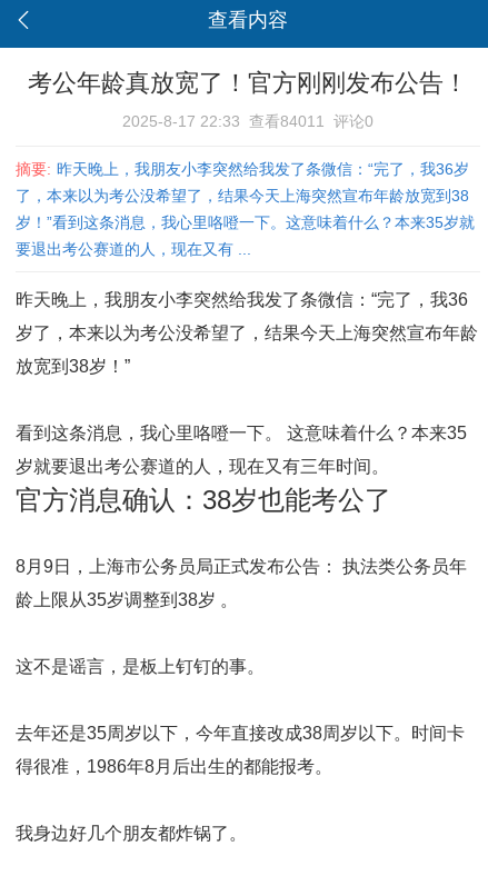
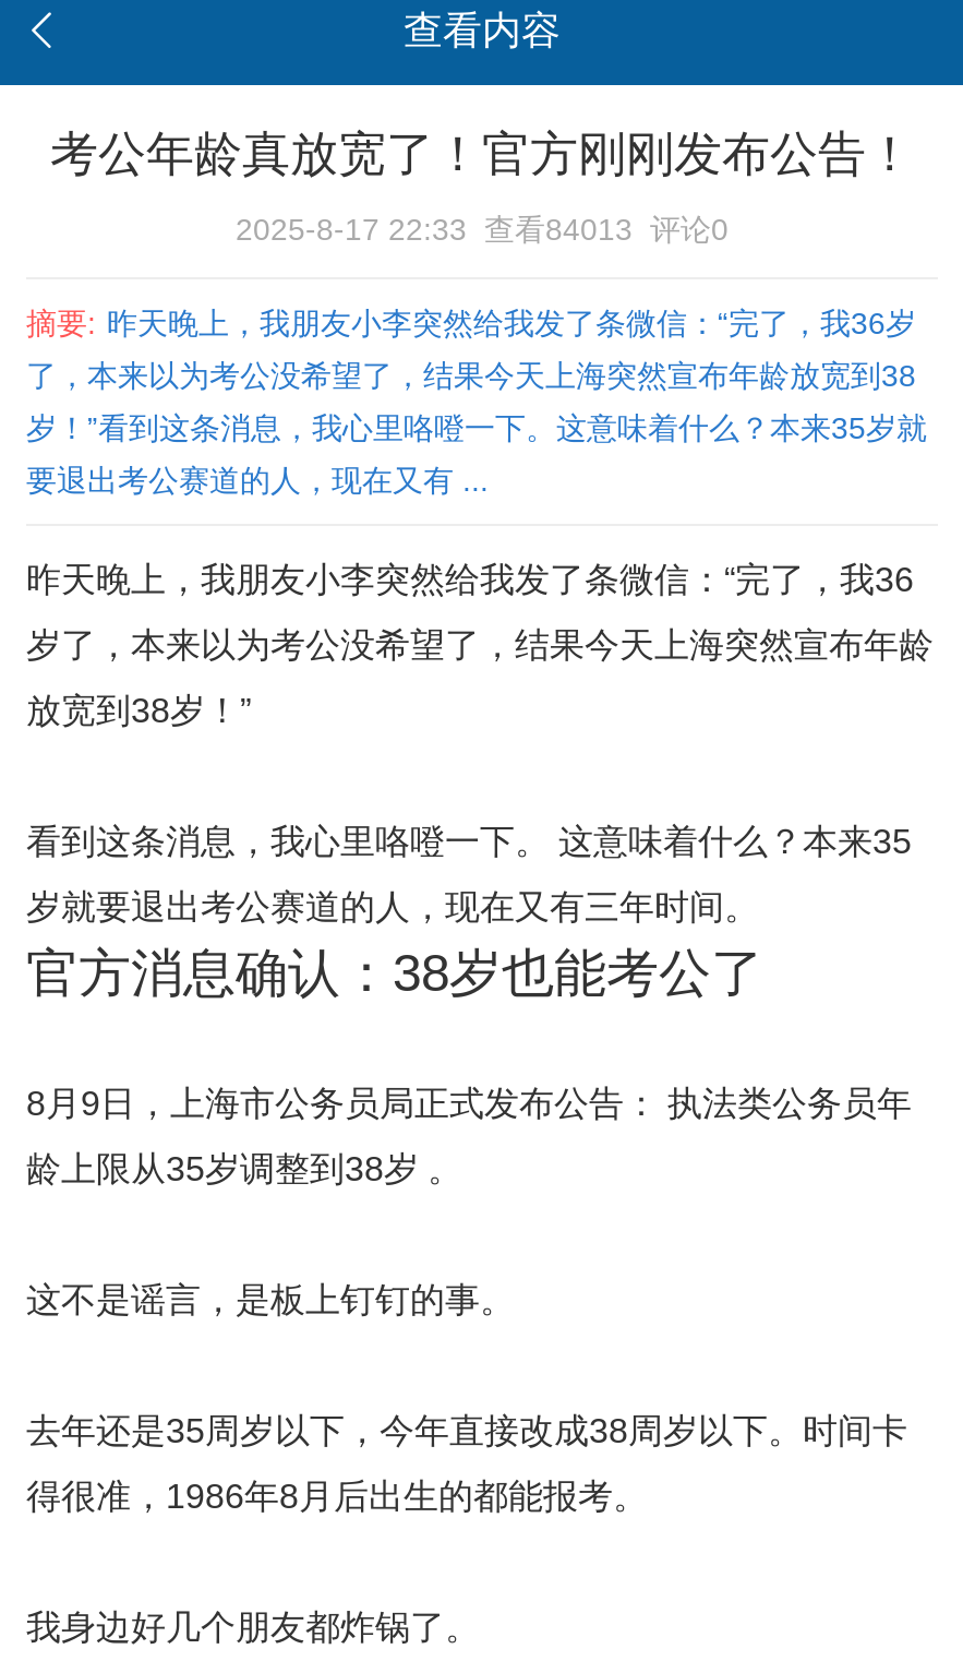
[122,112,374,130] 2025-8-17 22:33 查看84011 评论0 -> [236,212,729,247] 2025-8-17 22:33 查看84013 评论0

